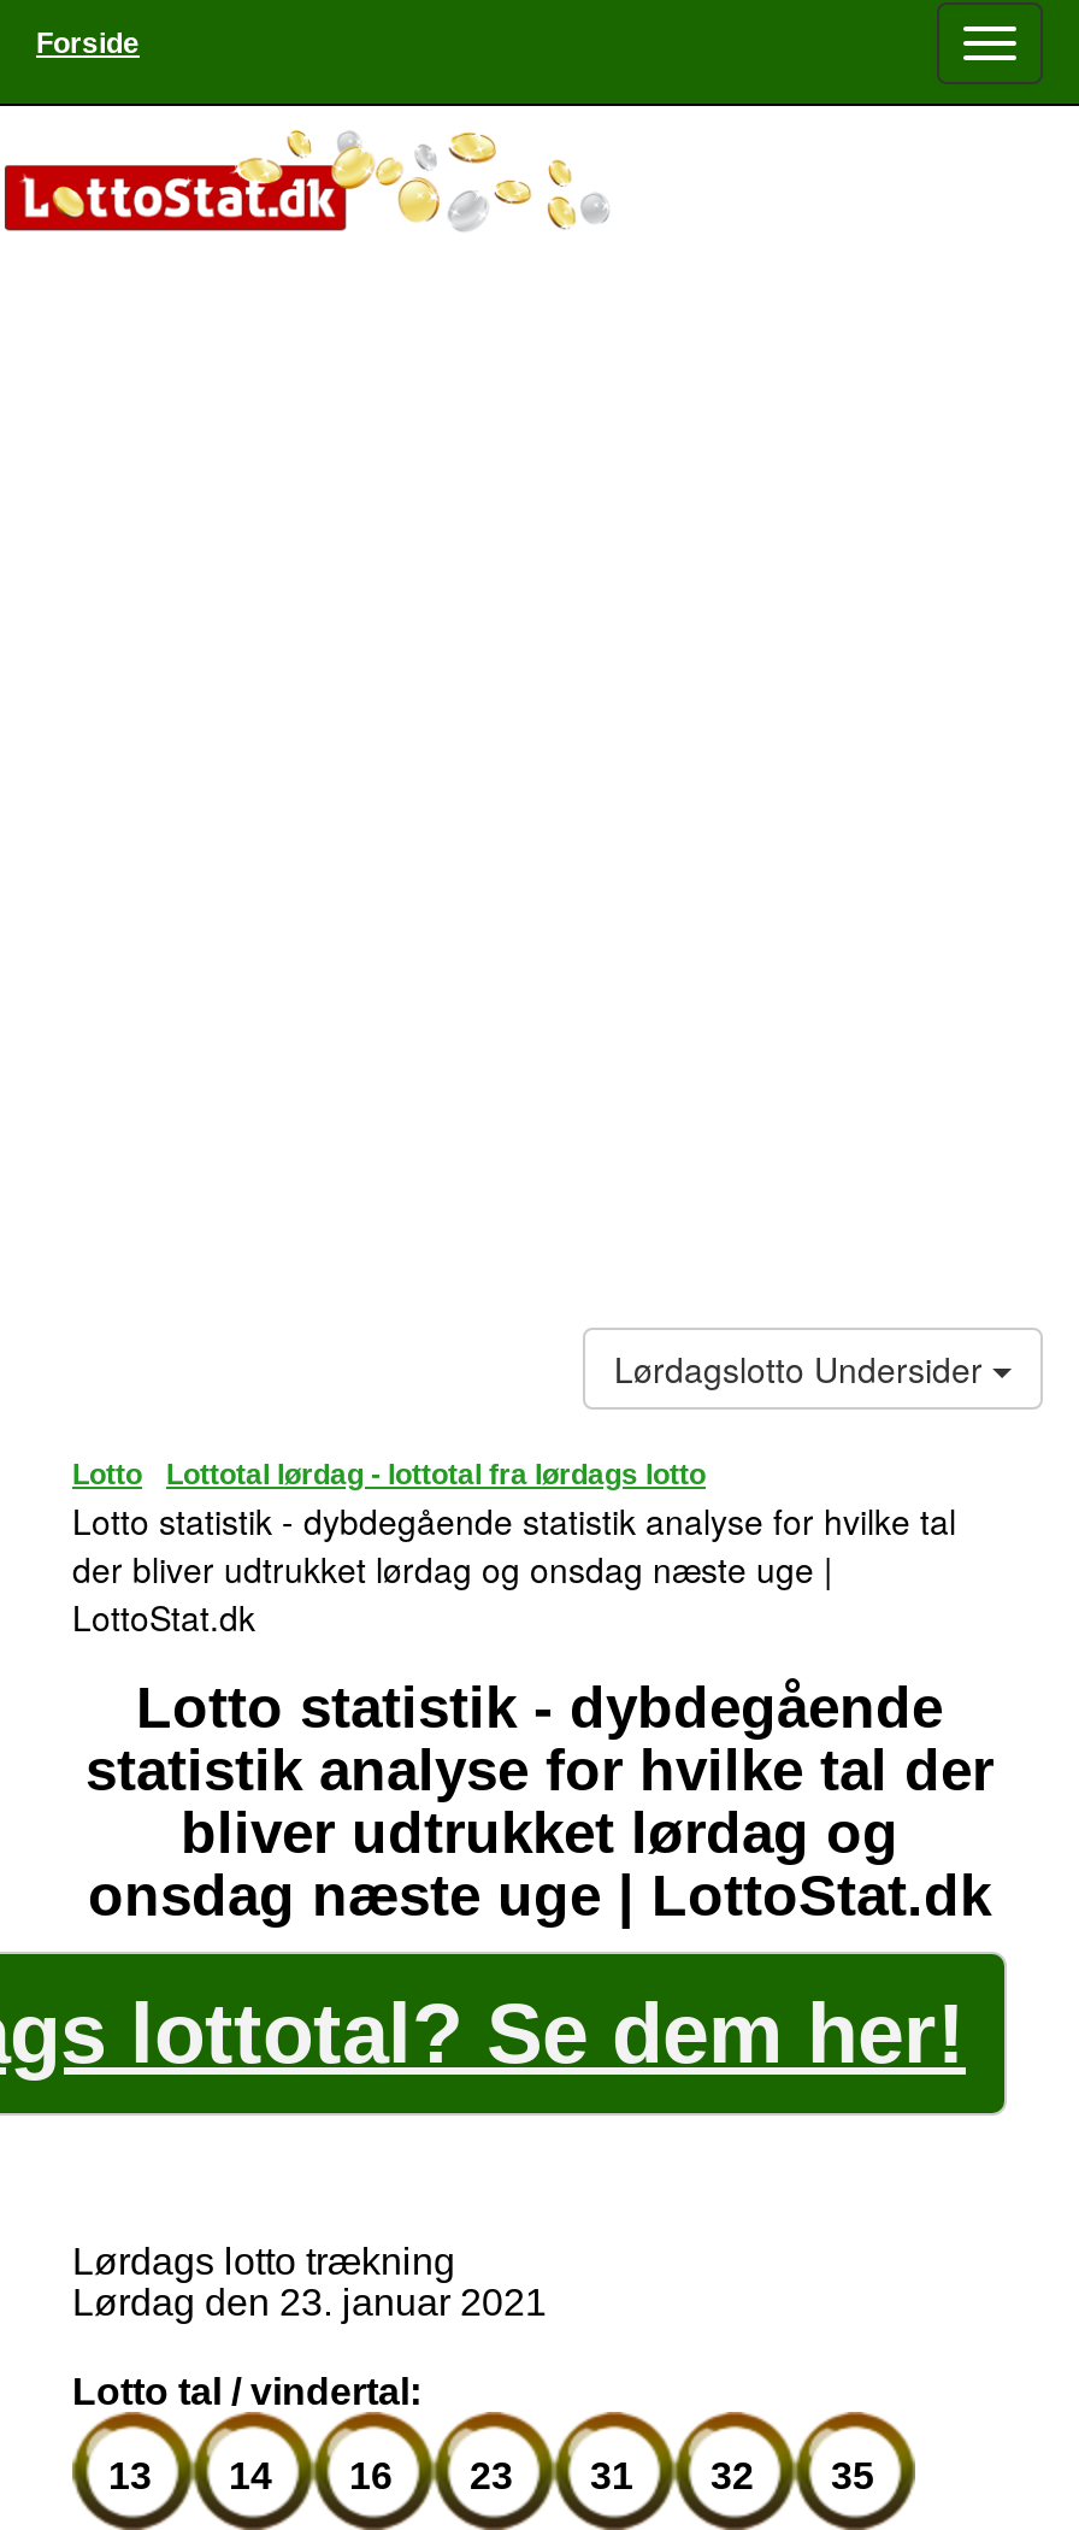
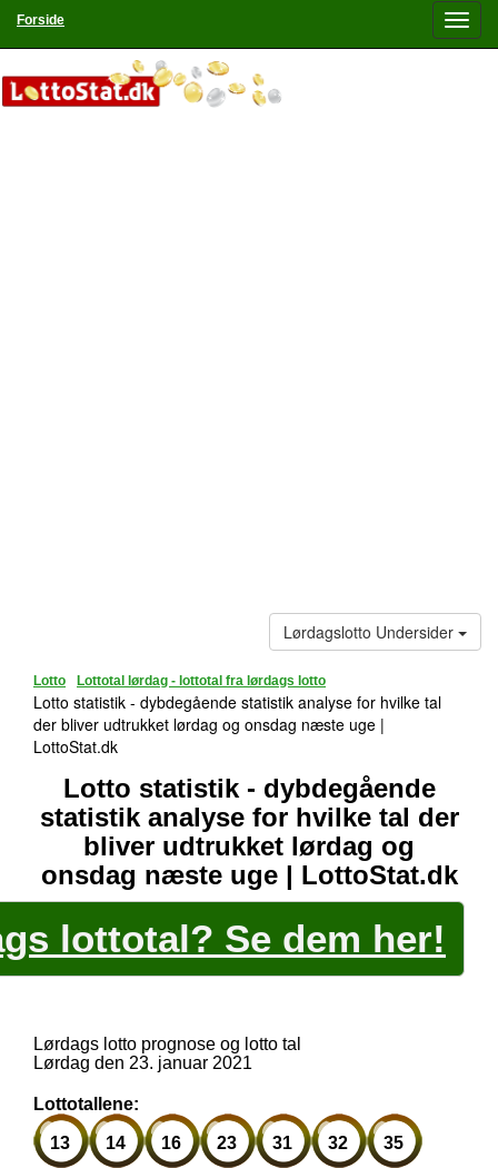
[72,2241,455,2282] Lørdags lotto trækning -> [33,1035,301,1053] Lørdags lotto prognose og lotto tal
[72,2371,421,2412] Lotto tal / vindertal: -> [33,1095,139,1113] Lottotallene:

